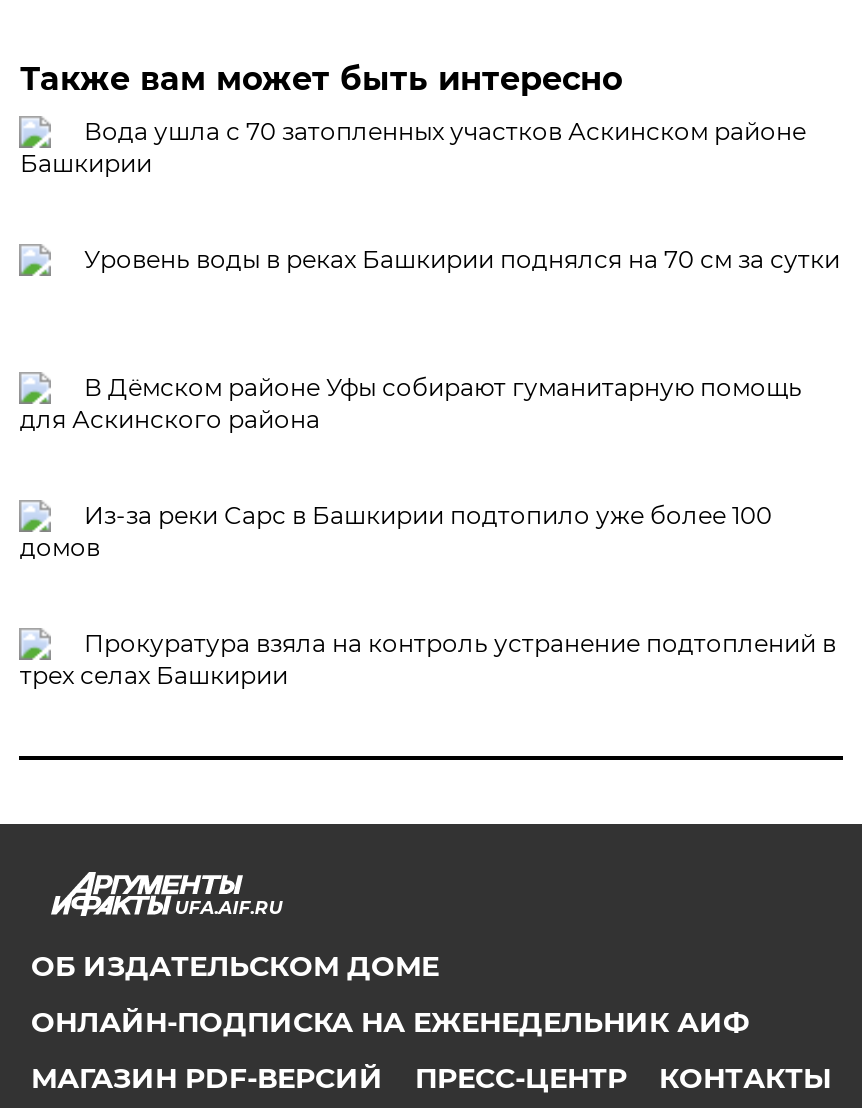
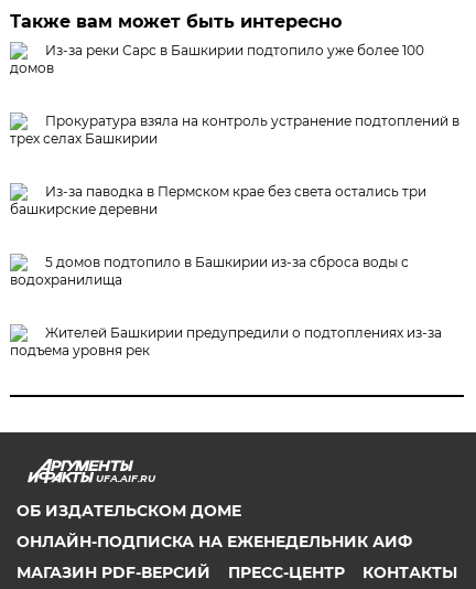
[20,116,840,274] Вода ушла с 70 затопленных участков Аскинском районе | Башкирии | Уровень воды в реках Башкирии поднялся на 70 см за сутки -> none
[20,372,802,434] В Дёмском районе Уфы собирают гуманитарную помощь | для Аскинского района -> none
moved [20,500,836,690] -> [10,42,460,147]: Из-за реки Сарс в Башкирии подтопило уже более 100 | домов | Прокуратура взяла на контроль устранение подтоплений в | трех селах Башкирии
none -> [10,183,442,358] Из-за паводка в Пермском крае без света остались три | башкирские деревни | 5 домов подтопило в Башкирии из-за сброса воды с | водохранилища | Жителей Башкирии предупредили о подтоплениях из-за | подъема уровня рек

